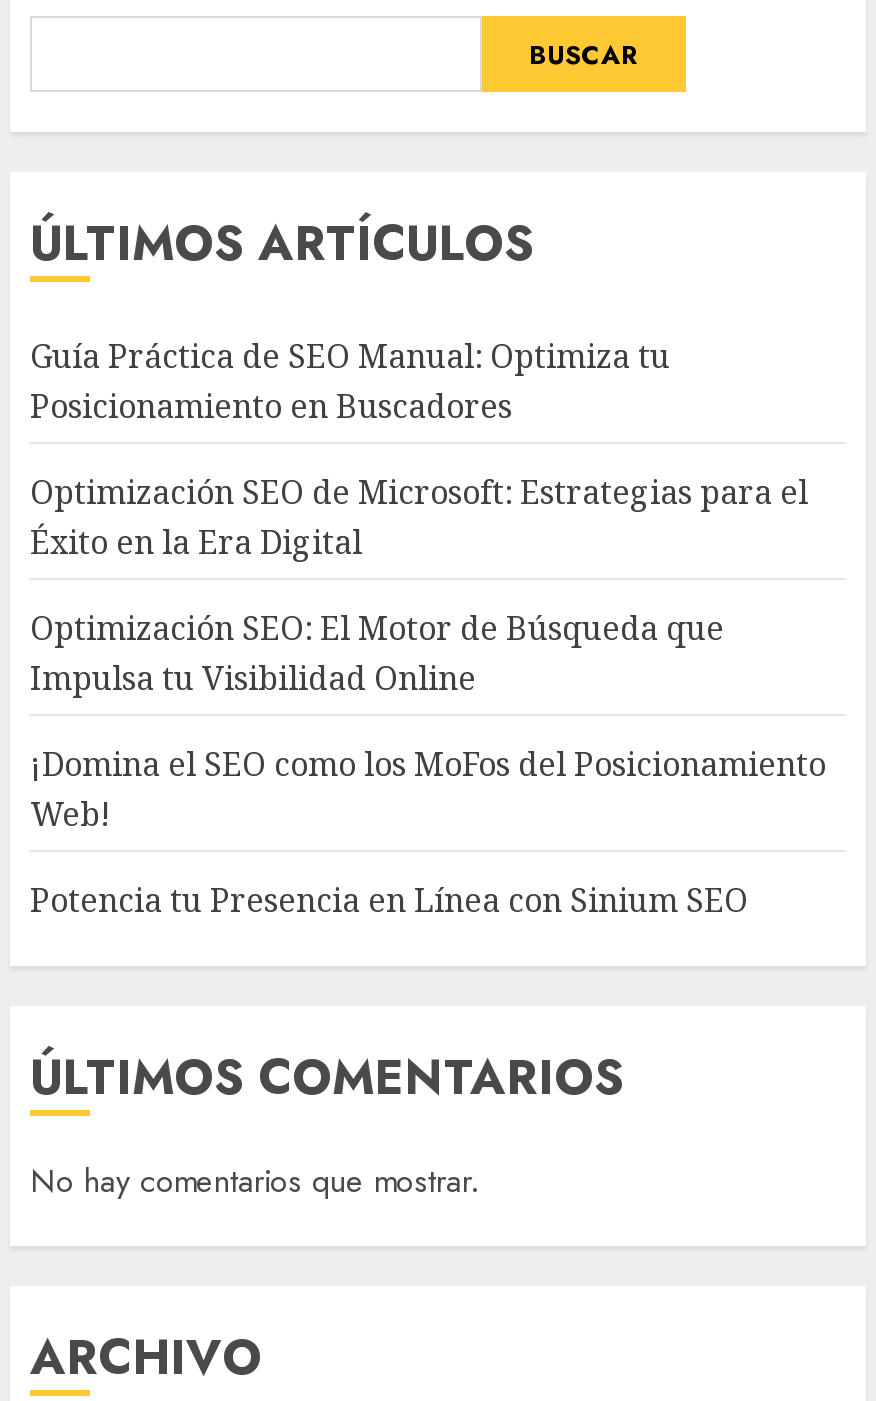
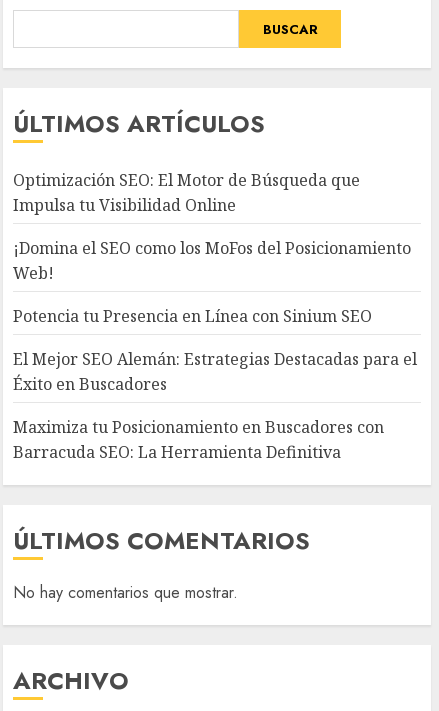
[30,334,808,564] Guía Práctica de SEO Manual: Optimiza tu | Posicionamiento en Buscadores | Optimización SEO de Microsoft: Estrategias para el | Éxito en la Era Digital -> none
moved [30,606,826,922] -> [13,169,411,327]: Optimización SEO: El Motor de Búsqueda que | Impulsa tu Visibilidad Online | ¡Domina el SEO como los MoFos del Posicionamiento | Web! | Potencia tu Presencia en Línea con Sinium SEO
none -> [13,348,417,463] El Mejor SEO Alemán: Estrategias Destacadas para el | Éxito en Buscadores | Maximiza tu Posicionamiento en Buscadores con | Barracuda SEO: La Herramienta Definitiva

